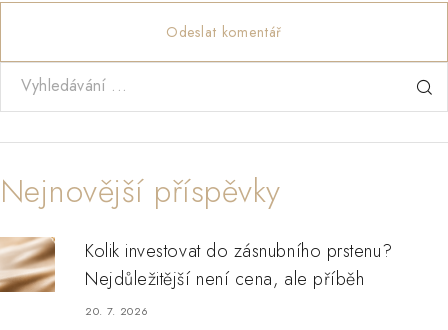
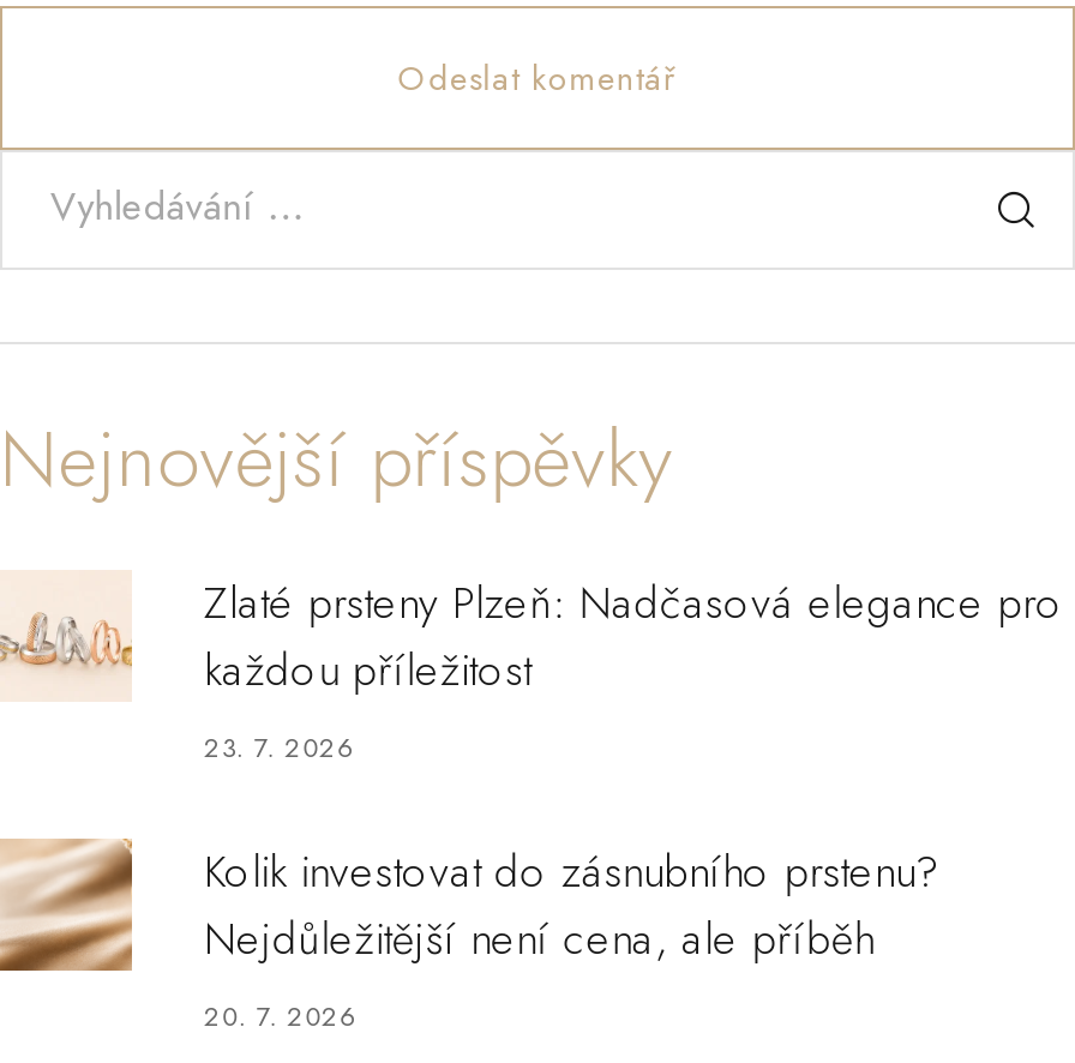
none -> [7,572,1063,767] [image] | Zlaté prsteny Plzeň: Nadčasová elegance pro | každou příležitost | 23. 7. 2026

